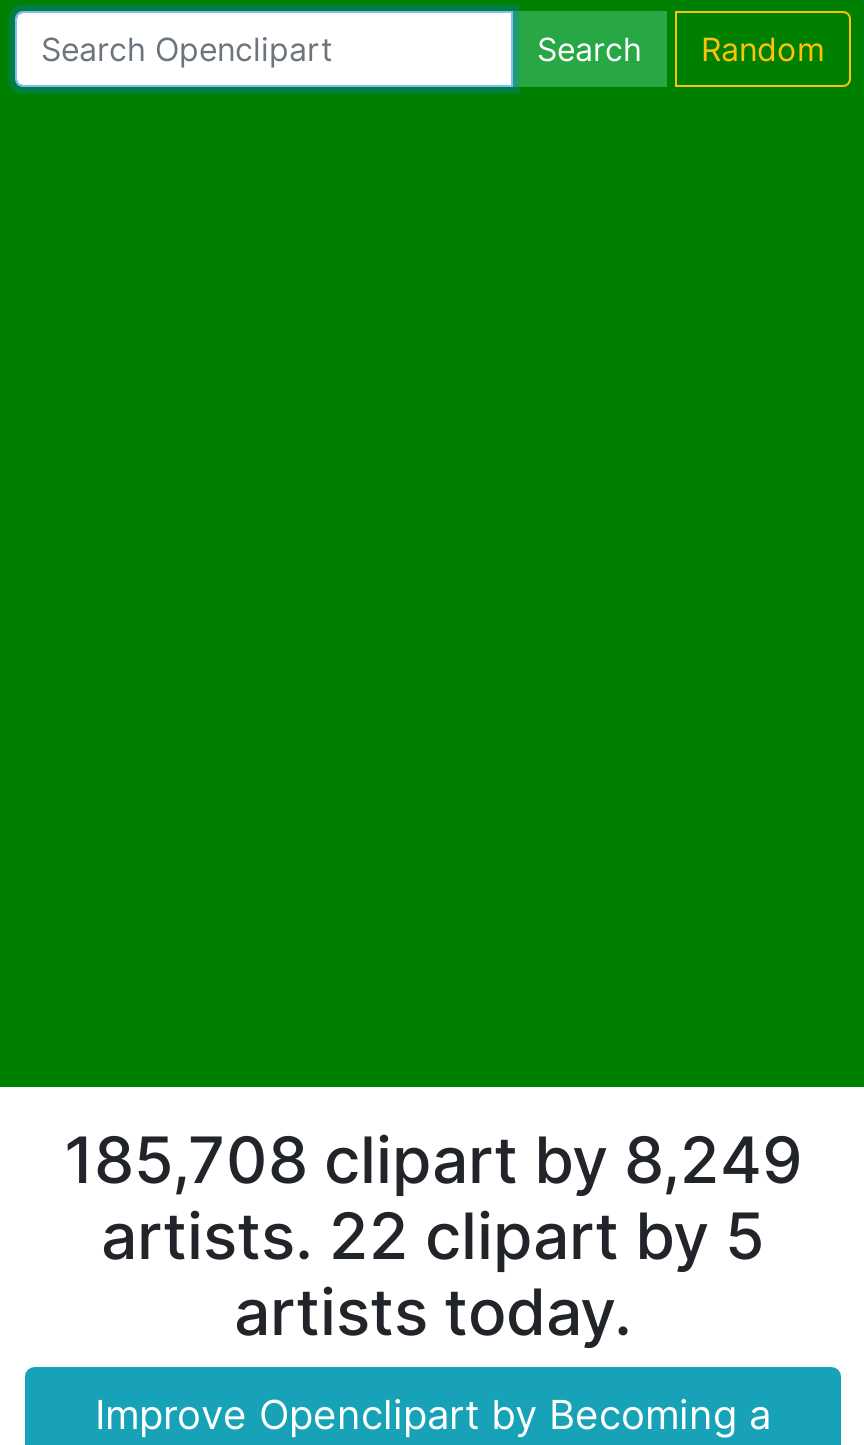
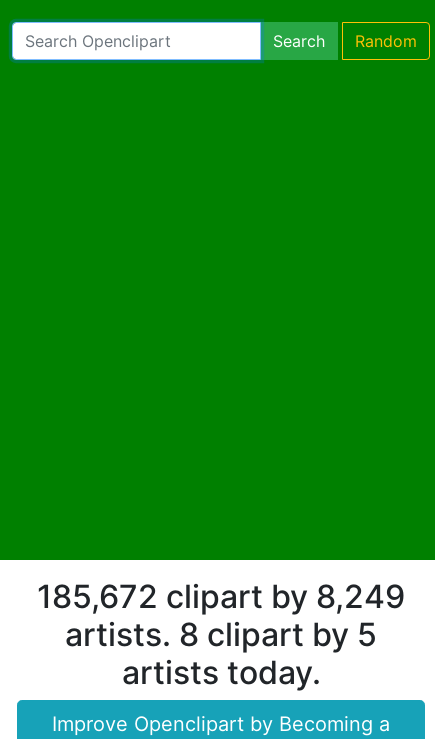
[64,1120,802,1198] 185,708 clipart by 8,249 -> [37,576,405,615] 185,672 clipart by 8,249
[101,1196,765,1274] artists. 22 clipart by 5 -> [65,614,377,653] artists. 8 clipart by 5

